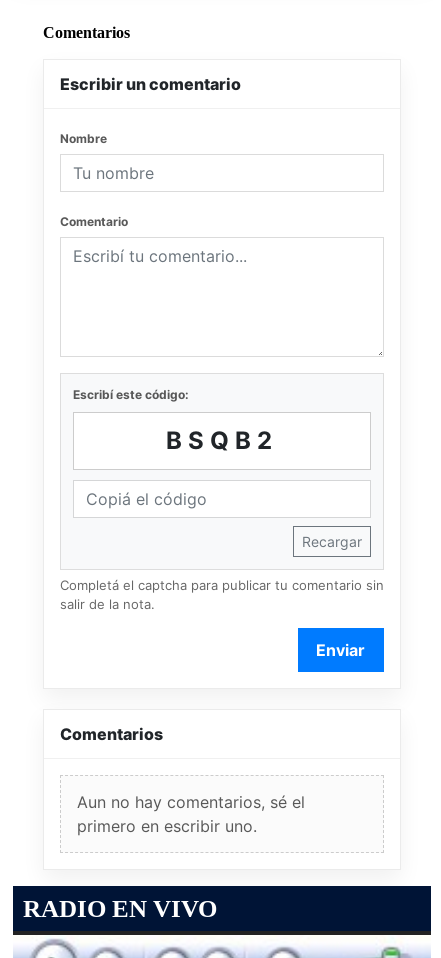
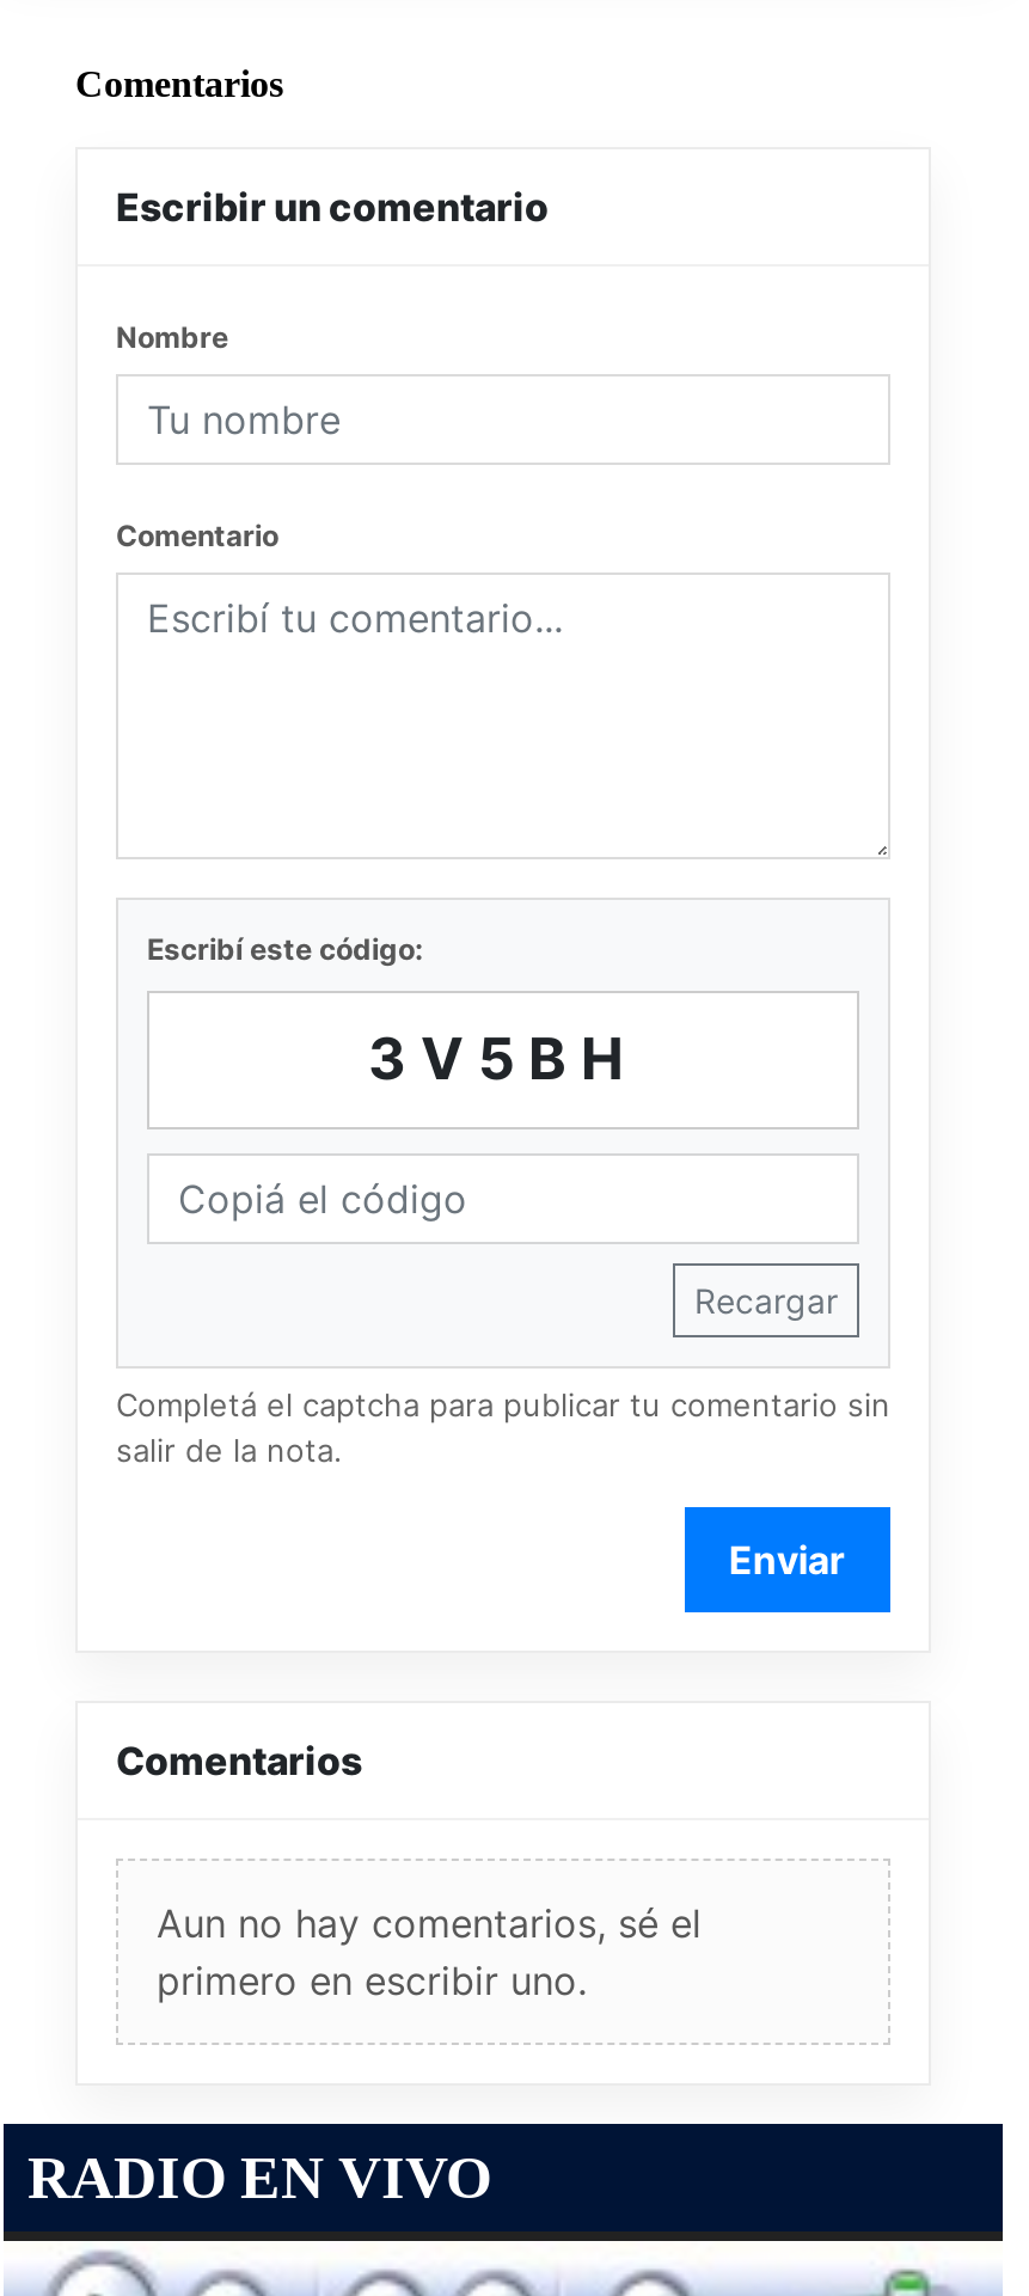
[166,426,278,455] BSQB2 -> [368,1024,638,1094] 3V5BH

